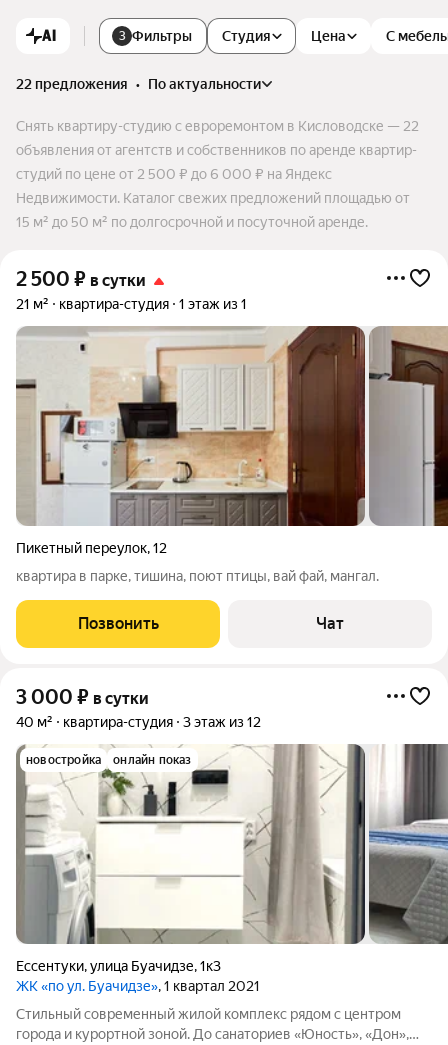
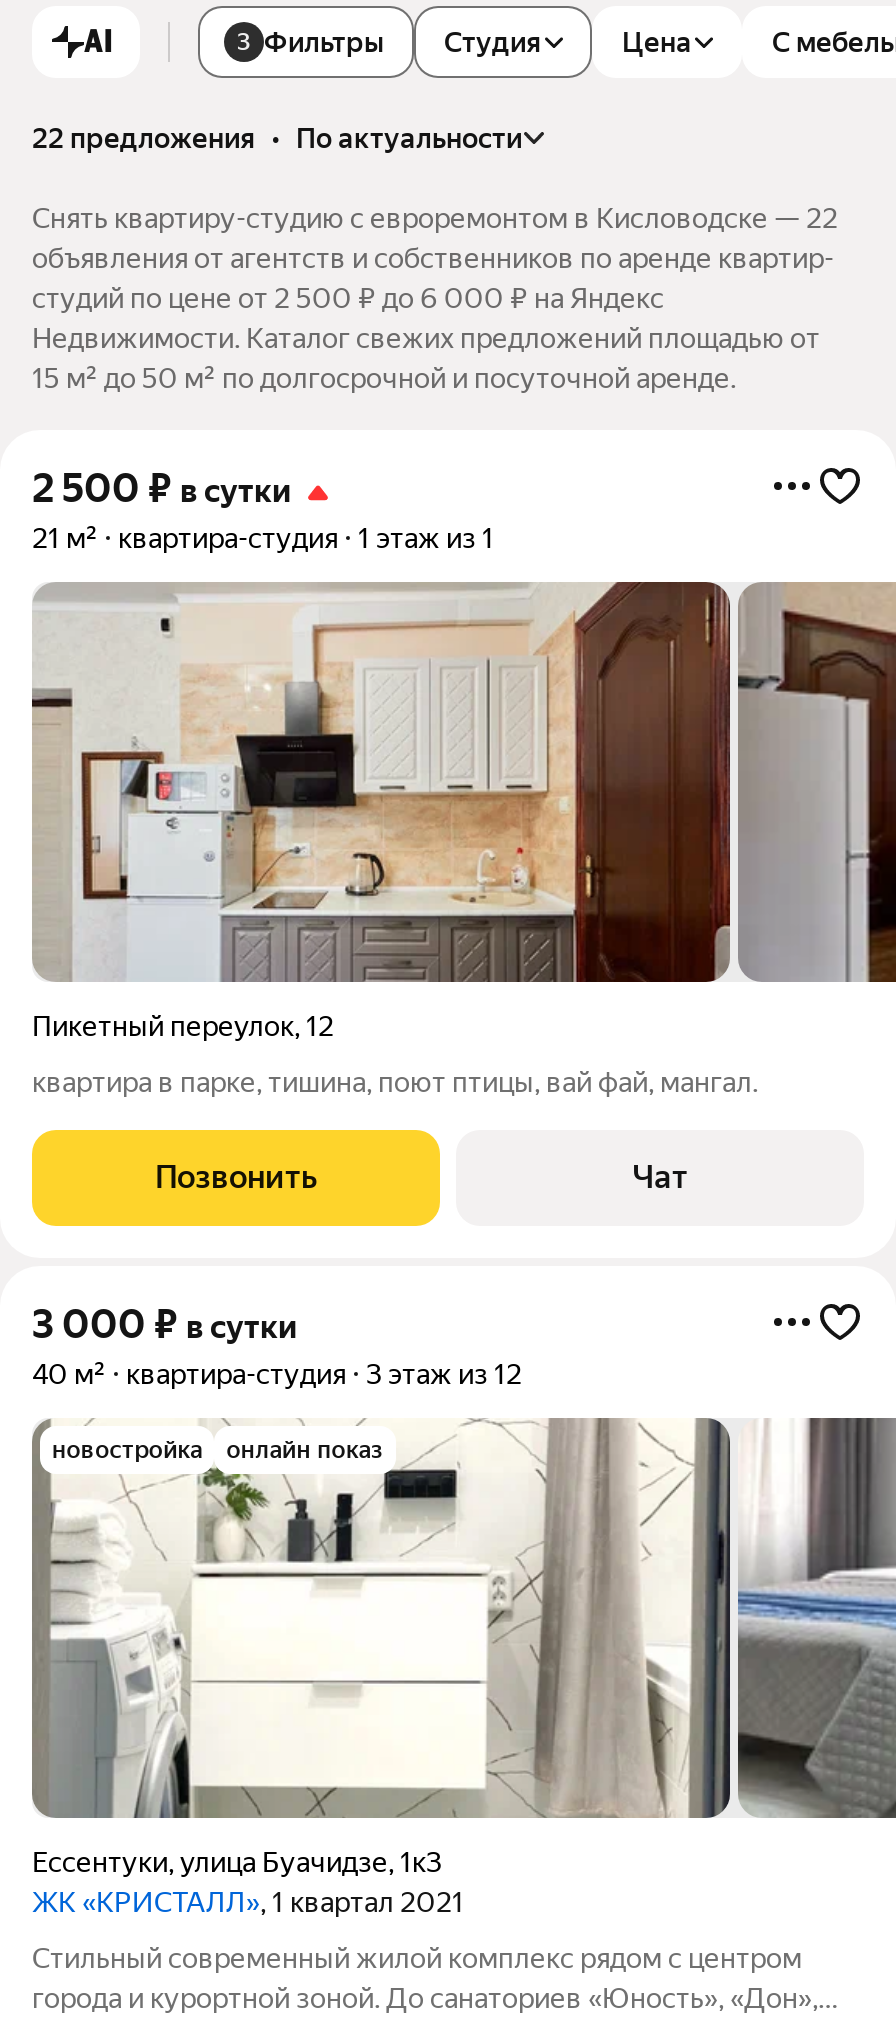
[16,978,260,994] ЖК «по ул. Буачидзе», 1 квартал 2021 -> [32,1886,464,1918] ЖК «КРИСТАЛЛ», 1 квартал 2021

